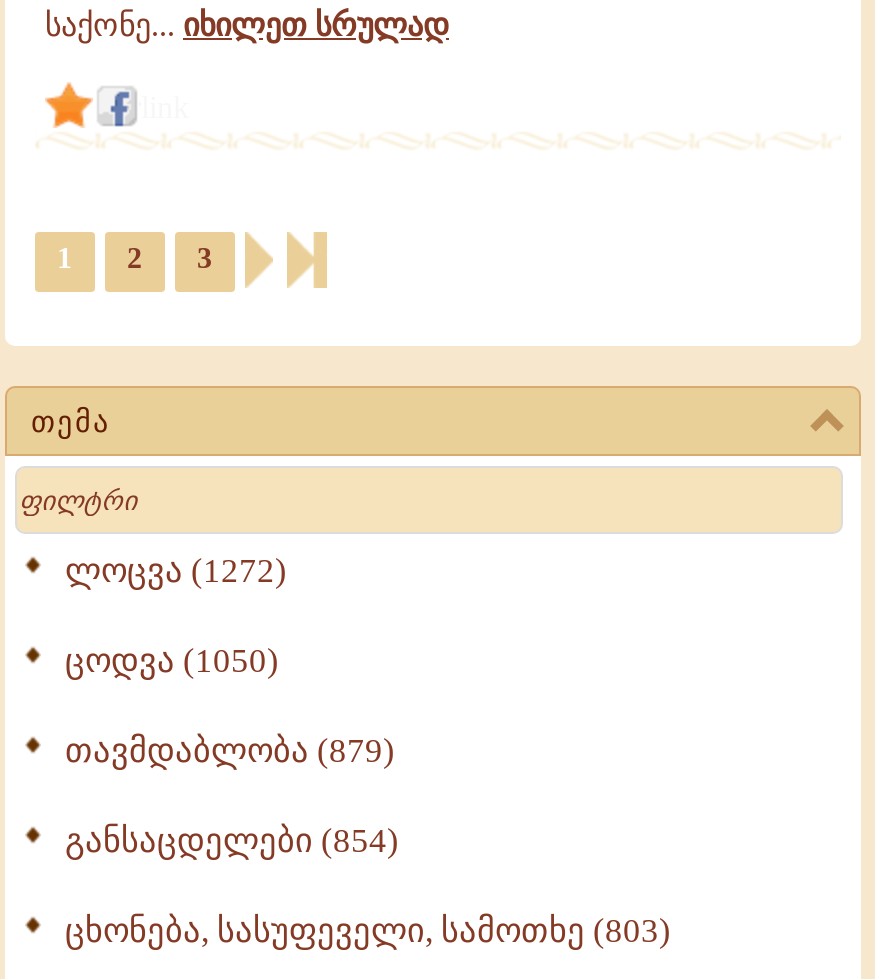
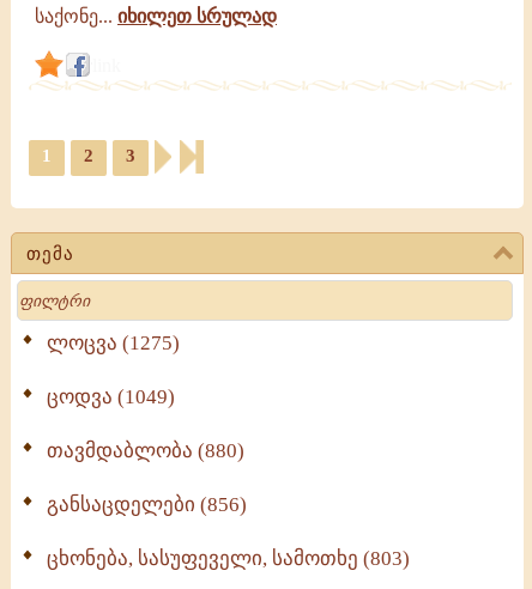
[65,553,287,591] ლოცვა (1272) -> [47,332,180,355] ლოცვა (1275)
[65,643,279,681] ცოდვა (1050) -> [47,386,175,409] ცოდვა (1049)
[65,733,395,771] თავმდაბლობა (879) -> [47,440,244,462] თავმდაბლობა (880)
[65,823,399,861] განსაცდელები (854) -> [47,494,247,516] განსაცდელები (856)

